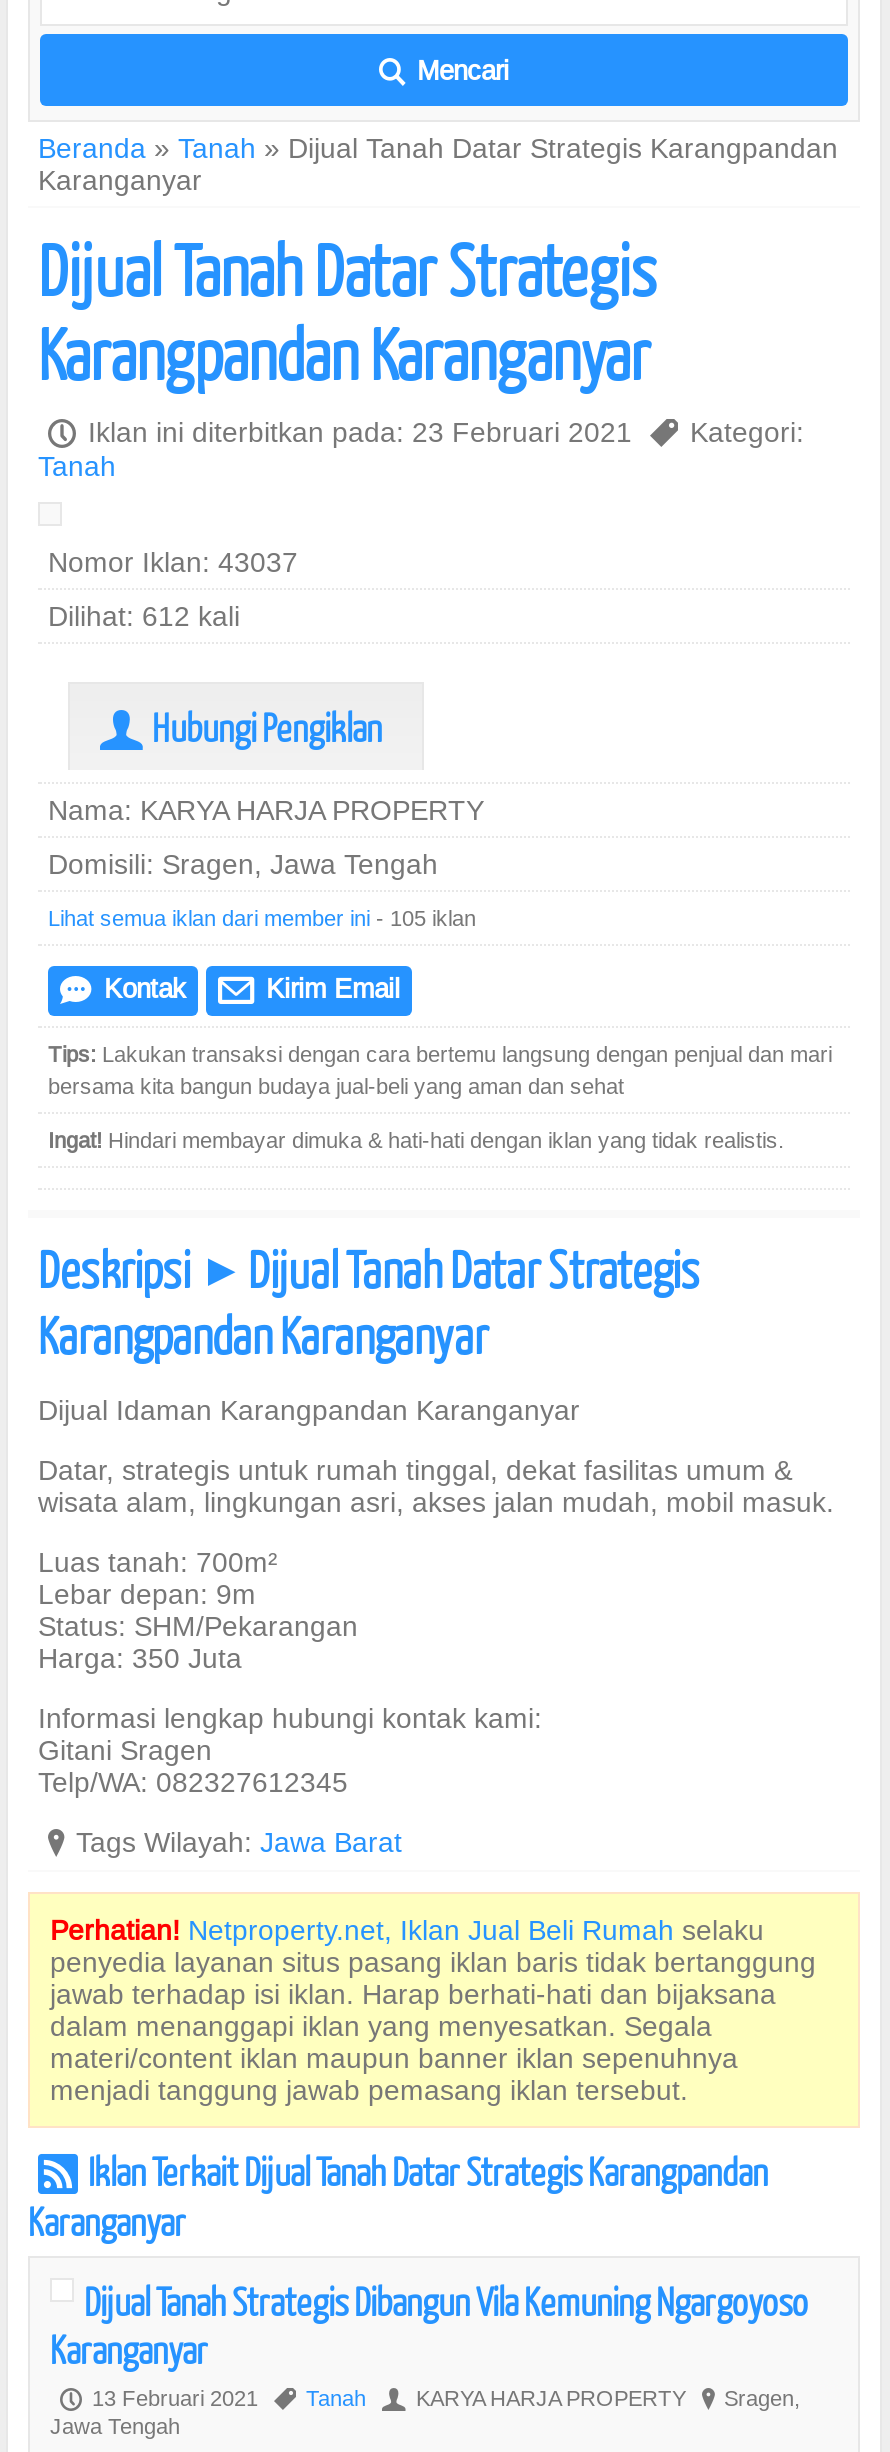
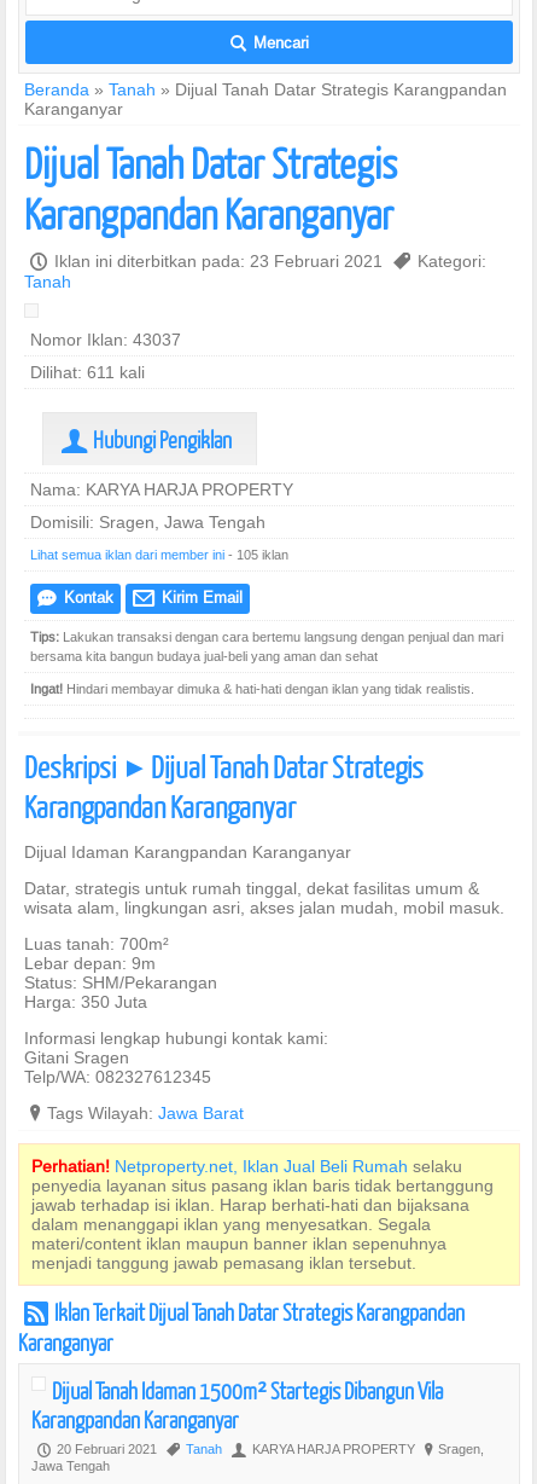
[48,600,240,632] Dilihat: 612 kali -> [30,363,145,382] Dilihat: 611 kali
[50,2278,808,2412] Dijual Tanah Strategis Dibangun Vila Kemuning Ngargoyoso | Karanganyar | P 13 Februari 2021 , Tanah -> [31,1376,443,1457] Dijual Tanah Idaman 1500m² Startegis Dibangun Vila | Karangpandan Karanganyar | P 20 Februari 2021 , Tanah

